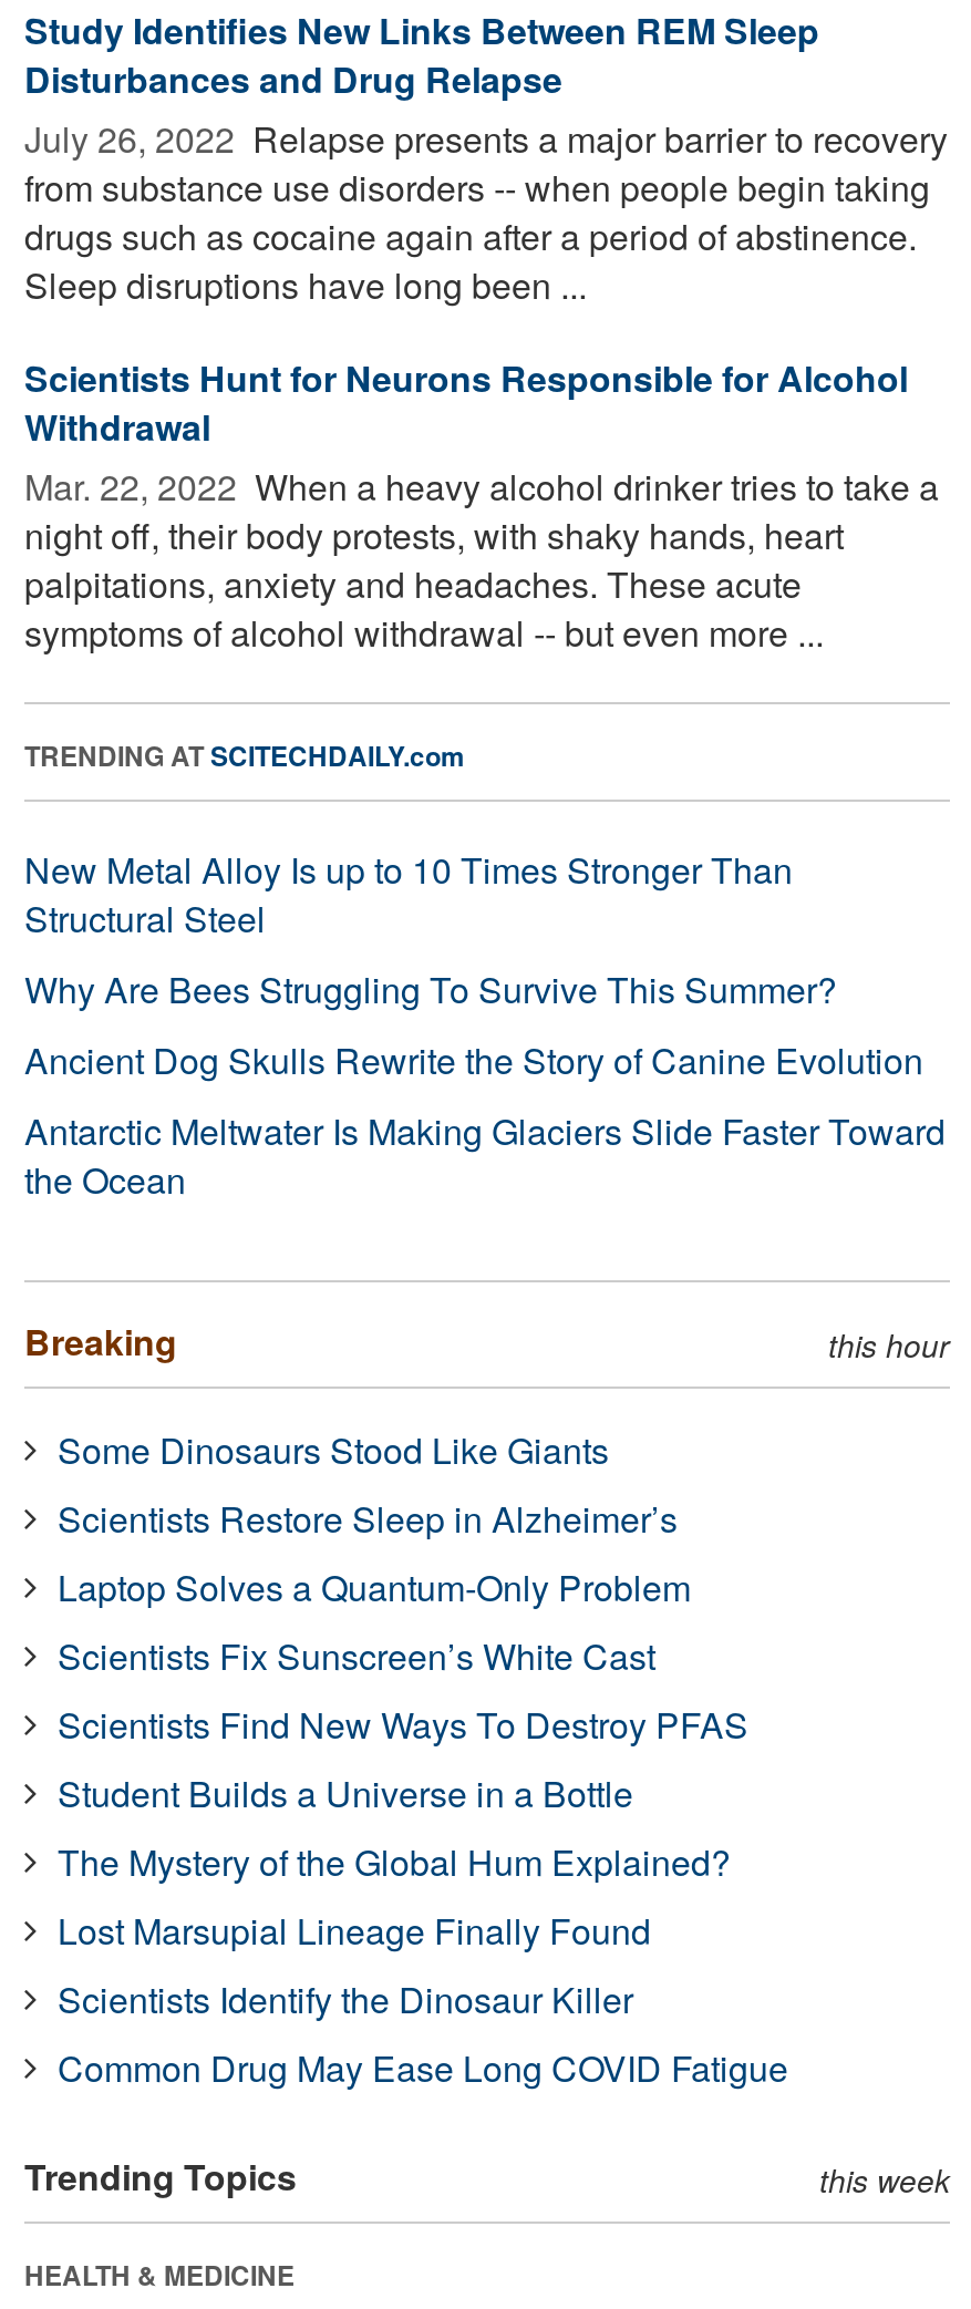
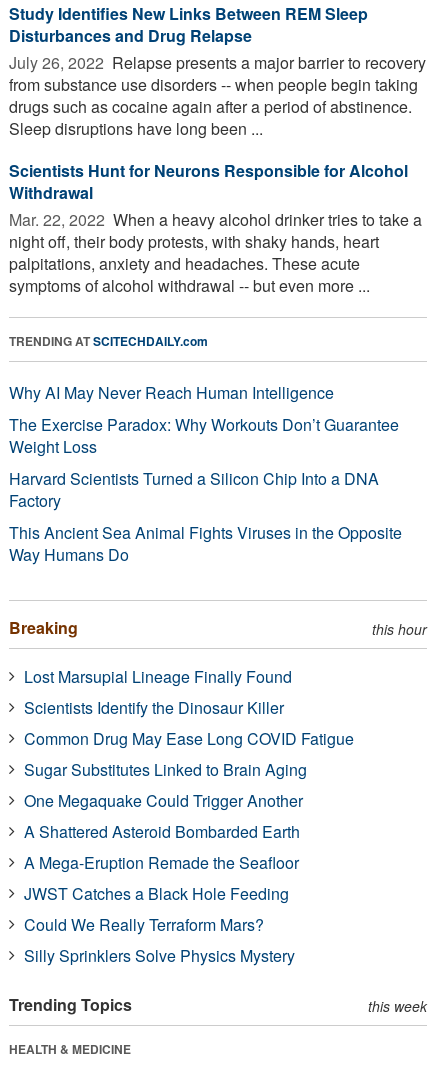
[24,843,946,1204] New Metal Alloy Is up to 10 Times Stronger Than | Structural Steel | Why Are Bees Struggling To Survive This Summer? | Ancient Dog Skulls Rewrite the Story of Canine Evolution | Antarctic Meltwater Is Making Glaciers Slide Faster Toward | the Ocean -> [9,381,402,566] Why AI May Never Reach Human Intelligence | The Exercise Paradox: Why Workouts Don’t Guarantee | Weight Loss | Harvard Scientists Turned a Silicon Chip Into a DNA | Factory | This Ancient Sea Animal Fights Viruses in the Opposite | Way Humans Do
[58,1424,748,1887] Some Dinosaurs Stood Like Giants | Scientists Restore Sleep in Alzheimer’s | Laptop Solves a Quantum-Only Problem | Scientists Fix Sunscreen’s White Cast | Scientists Find New Ways To Destroy PFAS | Student Builds a Universe in a Bottle | The Mystery of the Global Hum Explained? -> none
moved [58,1904,788,2093] -> [24,665,354,750]: Lost Marsupial Lineage Finally Found | Scientists Identify the Dinosaur Killer | Common Drug May Ease Long COVID Fatigue
none -> [24,758,307,967] Sugar Substitutes Linked to Brain Aging | One Megaquake Could Trigger Another | A Shattered Asteroid Bombarded Earth | A Mega-Eruption Remade the Seafloor | JWST Catches a Black Hole Feeding | Could We Really Terraform Mars? | Silly Sprinklers Solve Physics Mystery

